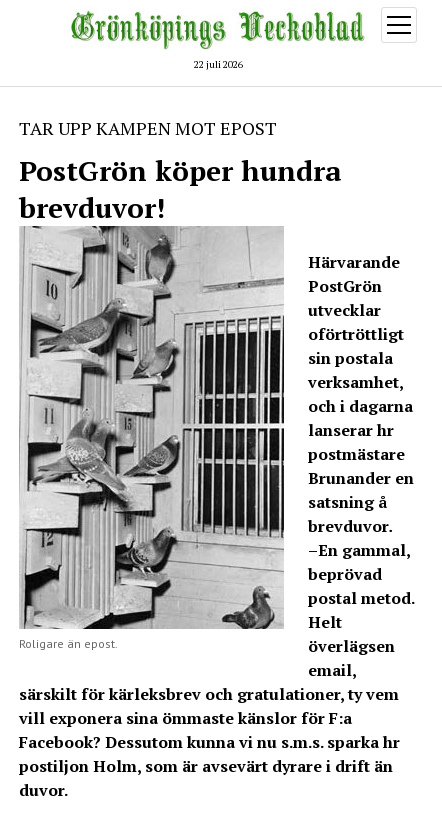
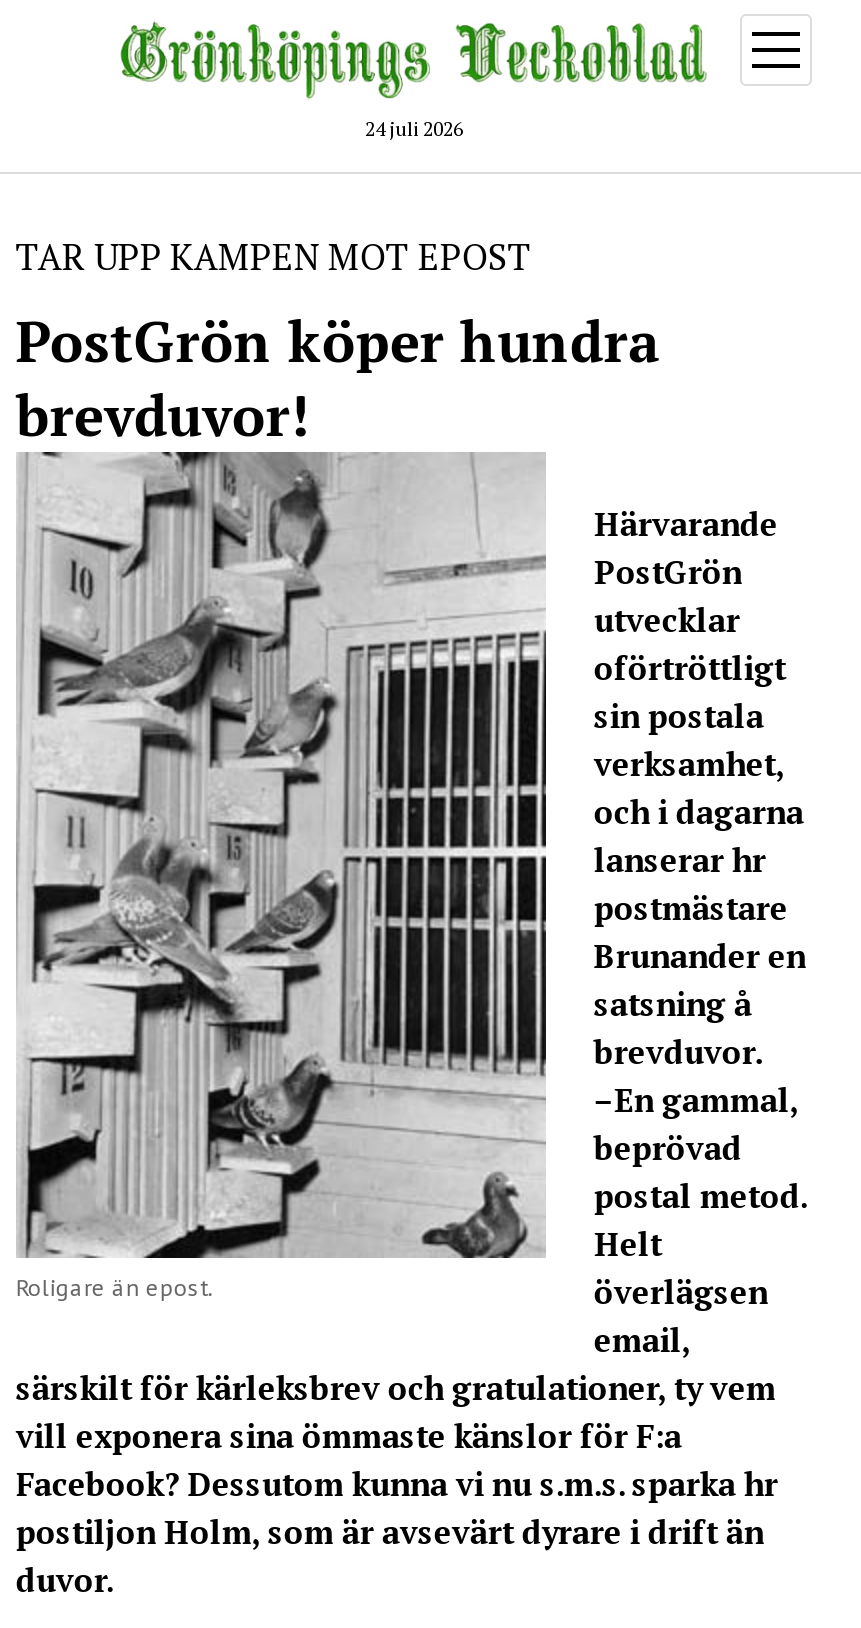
[193,58,242,71] 22 juli 2026 -> [365,116,463,142] 24 juli 2026

